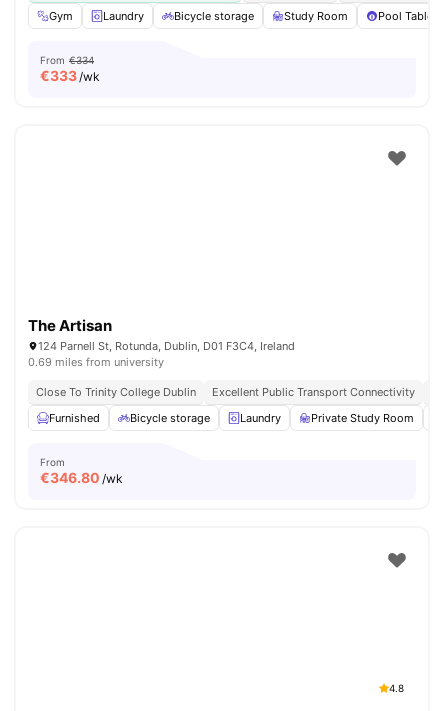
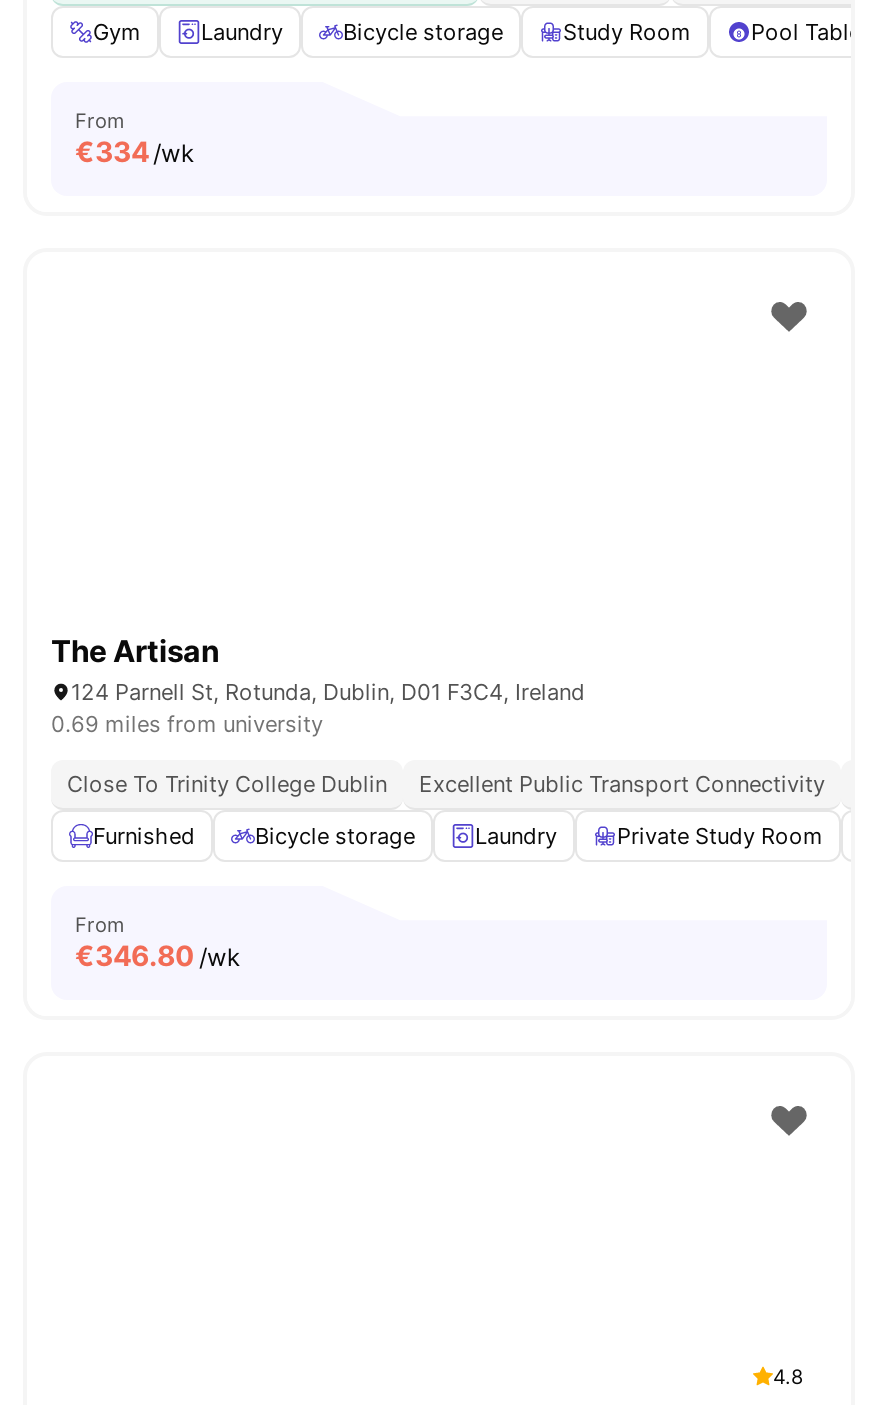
[40,54,100,84] From €334 | €333 /wk -> [75,108,195,168] From | €334 /wk

